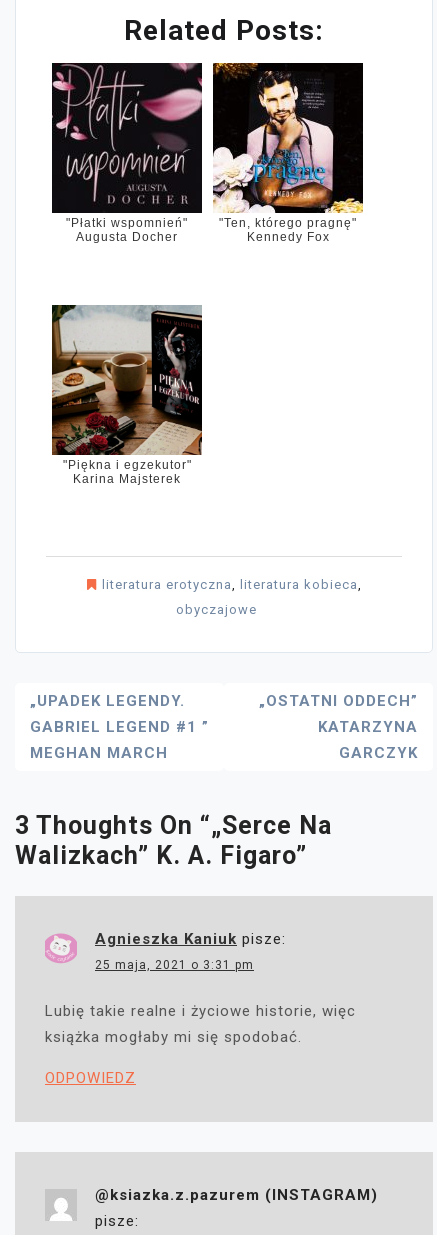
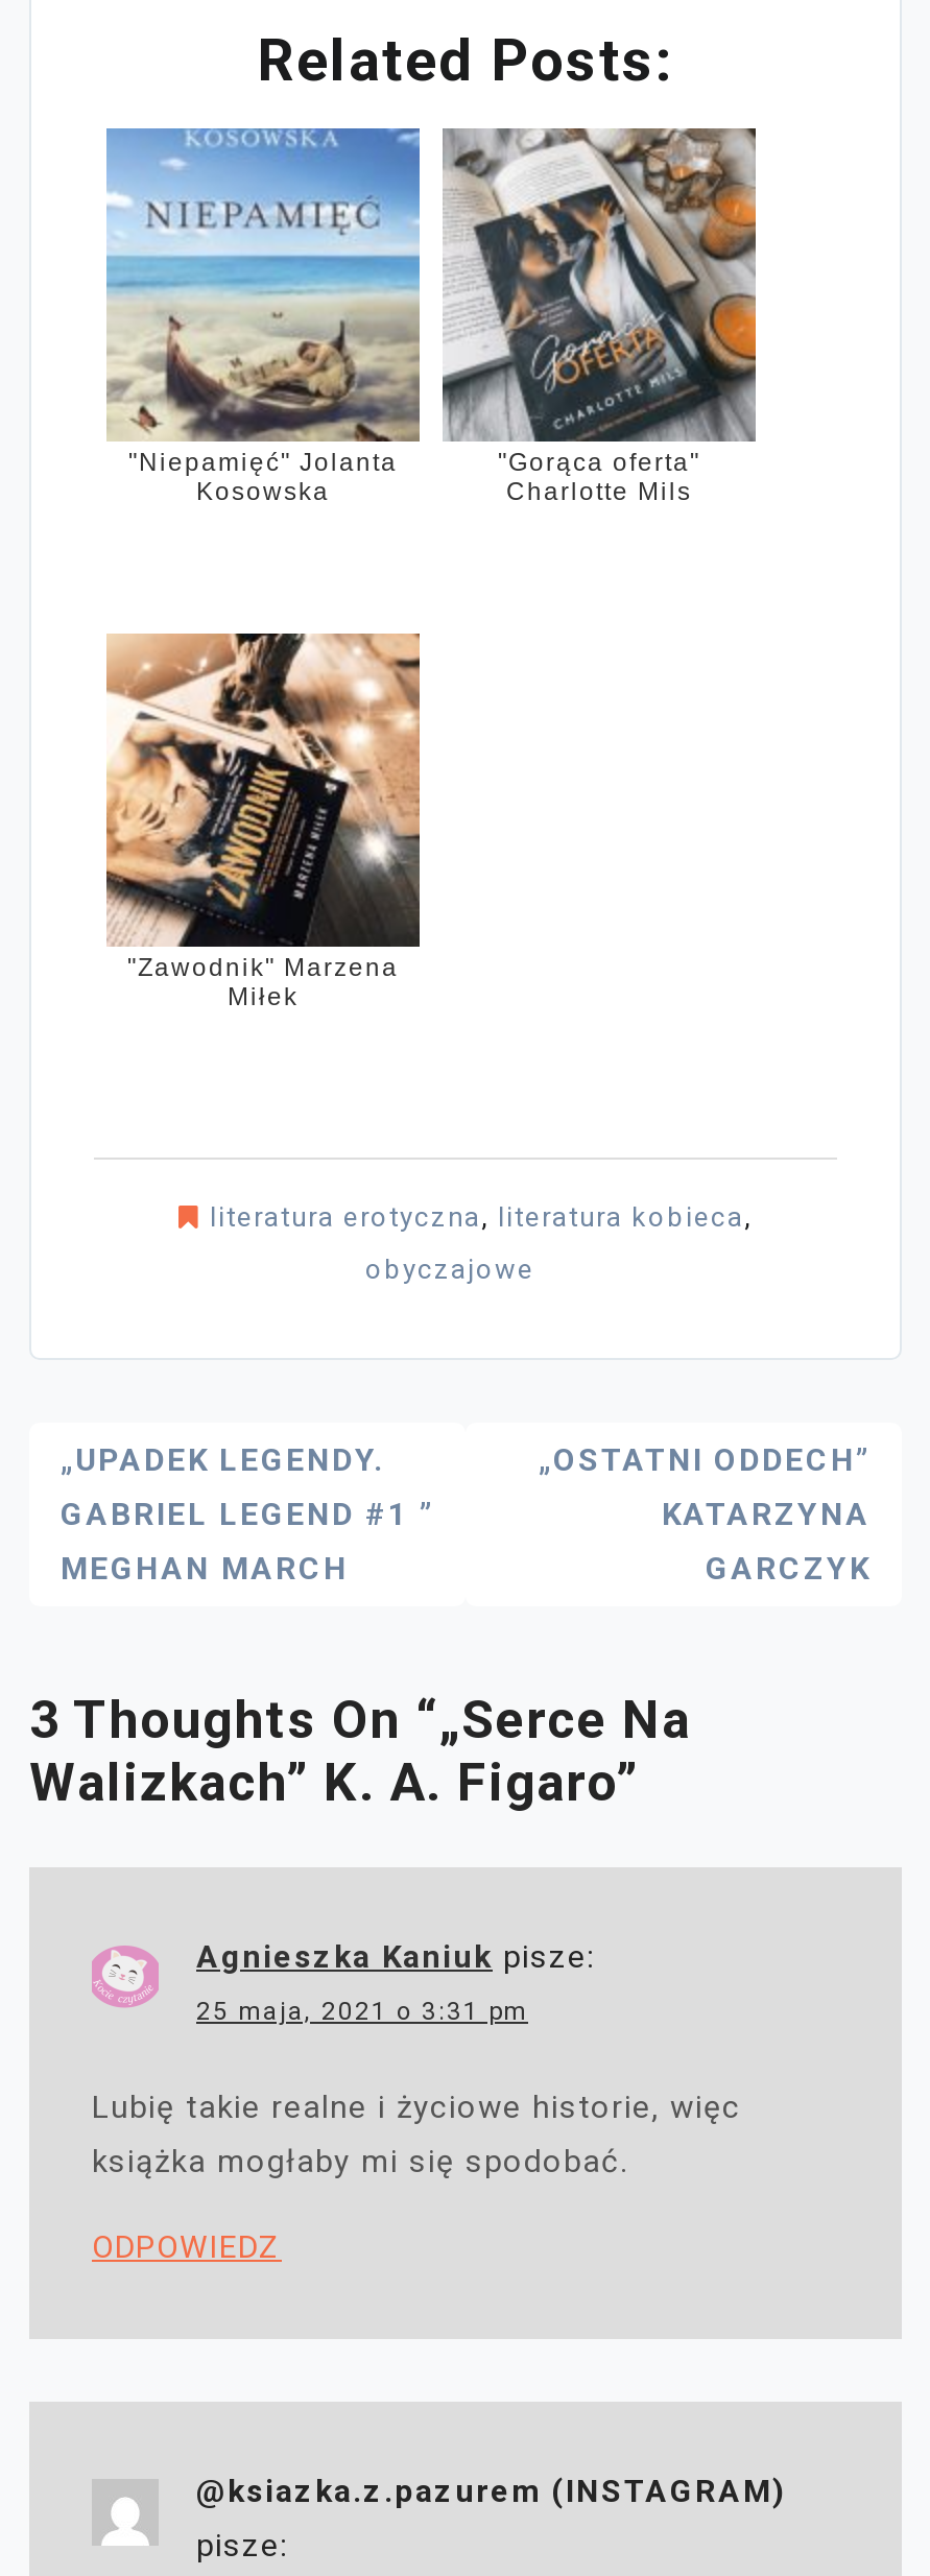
[51,62,203,243] [image] | "Płatki wspomnień" | Augusta Docher -> [106,126,422,507] [image] | "Niepamięć" Jolanta | Kosowska
[212,62,364,243] [image] | "Ten, którego pragnę" | Kennedy Fox -> [440,126,758,507] [image] | "Gorąca oferta" | Charlotte Mils
[51,304,203,485] [image] | "Piękna i egzekutor" | Karina Majsterek -> [104,631,422,1012] [image] | "Zawodnik" Marzena | Miłek

